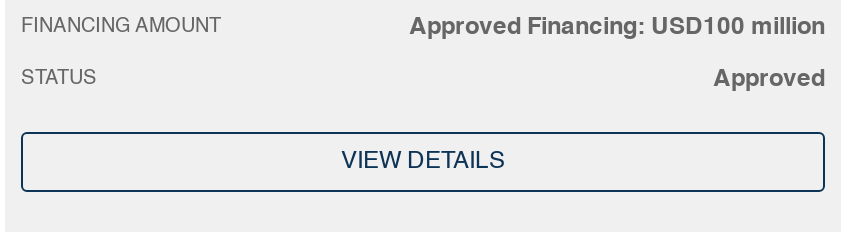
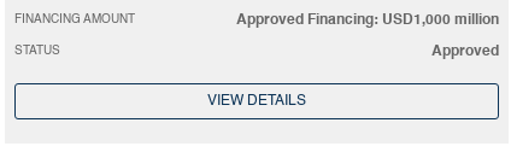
[409,16,825,40] Approved Financing: USD100 million -> [236,13,499,28] Approved Financing: USD1,000 million

